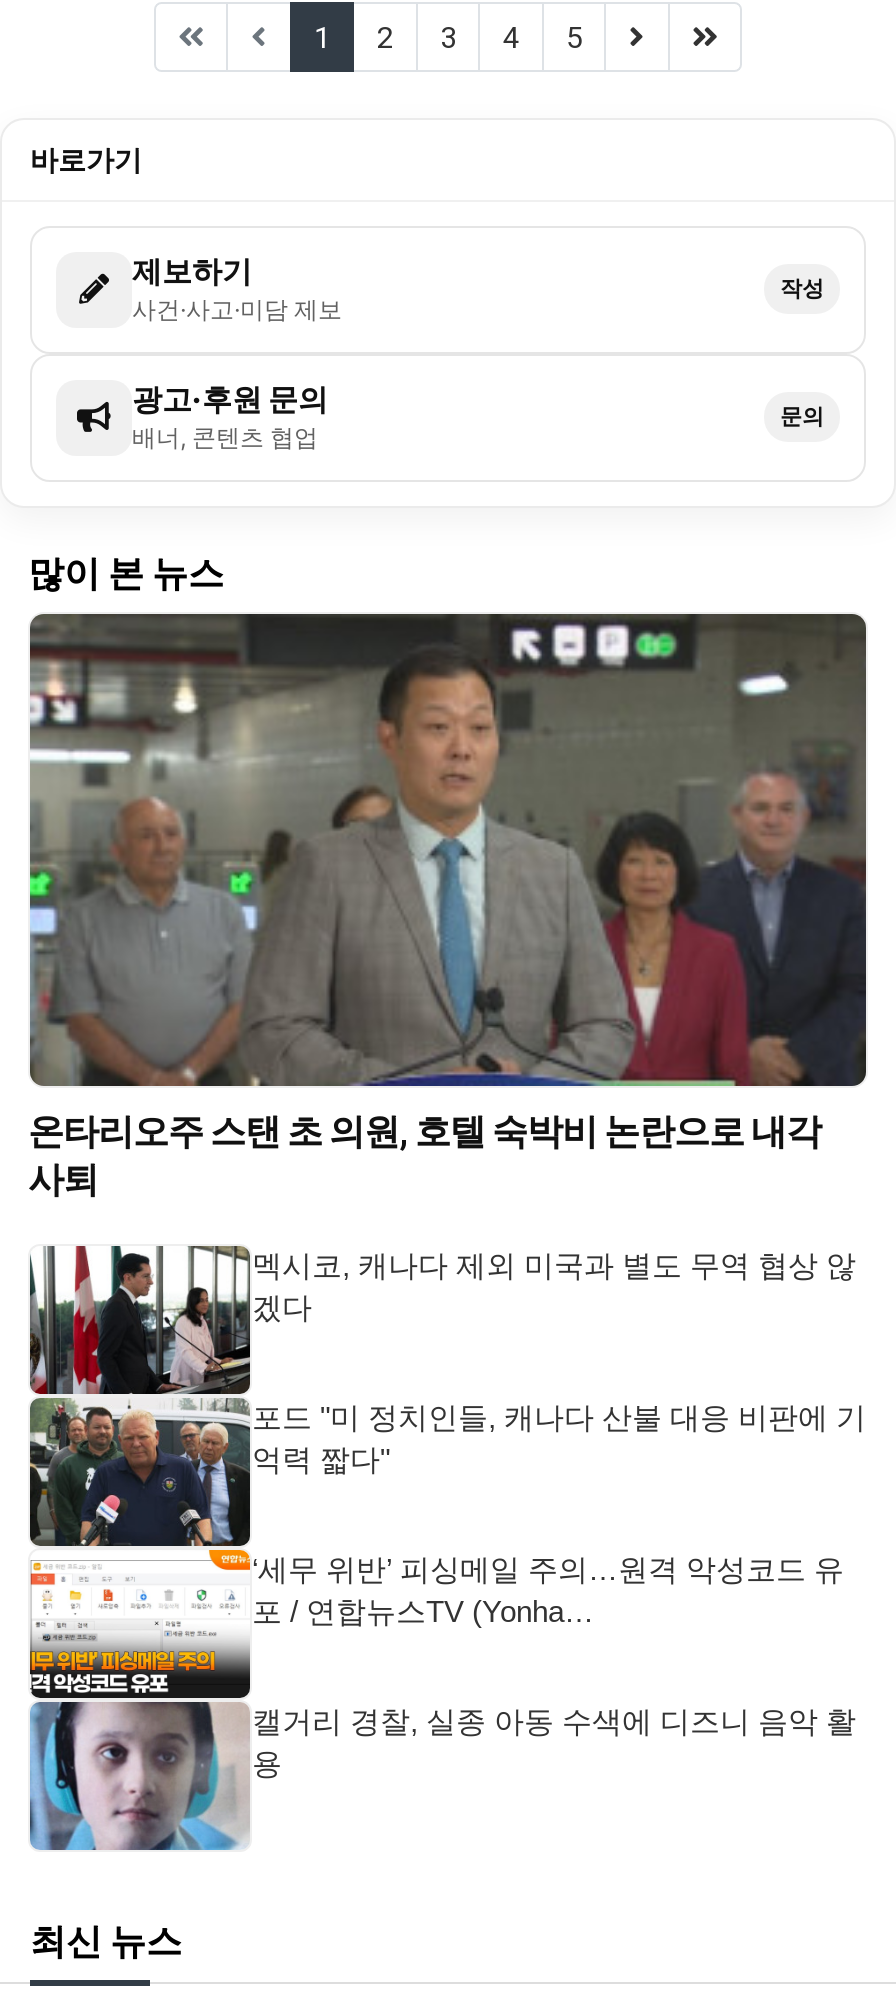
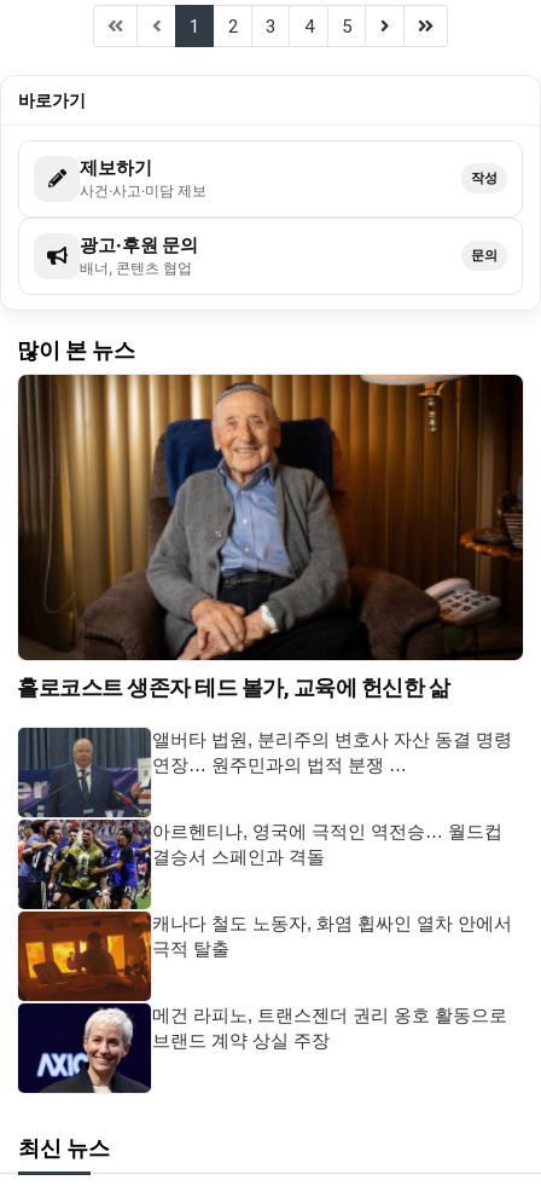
[28,612,866,1200] [image] | 온타리오주 스탠 초 의원, 호텔 숙박비 논란으로 내각 | 사퇴 -> [17,374,523,700] [image] | 홀로코스트 생존자 테드 볼가, 교육에 헌신한 삶
[28,1244,856,1852] [image] | 멕시코, 캐나다 제외 미국과 별도 무역 협상 않 | 겠다 -> [17,727,512,1094] [image] | 앨버타 법원, 분리주의 변호사 자산 동결 명령 | 연장… 원주민과의 법적 분쟁 …
[252,1400,866,1476] 포드 "미 정치인들, 캐나다 산불 대응 비판에 기 | 억력 짧다" -> [152,821,502,867] 아르헨티나, 영국에 극적인 역전승… 월드컵 | 결승서 스페인과 격돌
[252,1552,844,1628] ‘세무 위반’ 피싱메일 주의…원격 악성코드 유 | 포 / 연합뉴스TV (Yonha… -> [152,913,512,958] 캐나다 철도 노동자, 화염 휩싸인 열차 안에서 | 극적 탈출
[252,1704,856,1780] 캘거리 경찰, 실종 아동 수색에 디즈니 음악 활 | 용 -> [152,1004,507,1050] 메건 라피노, 트랜스젠더 권리 옹호 활동으로 | 브랜드 계약 상실 주장

